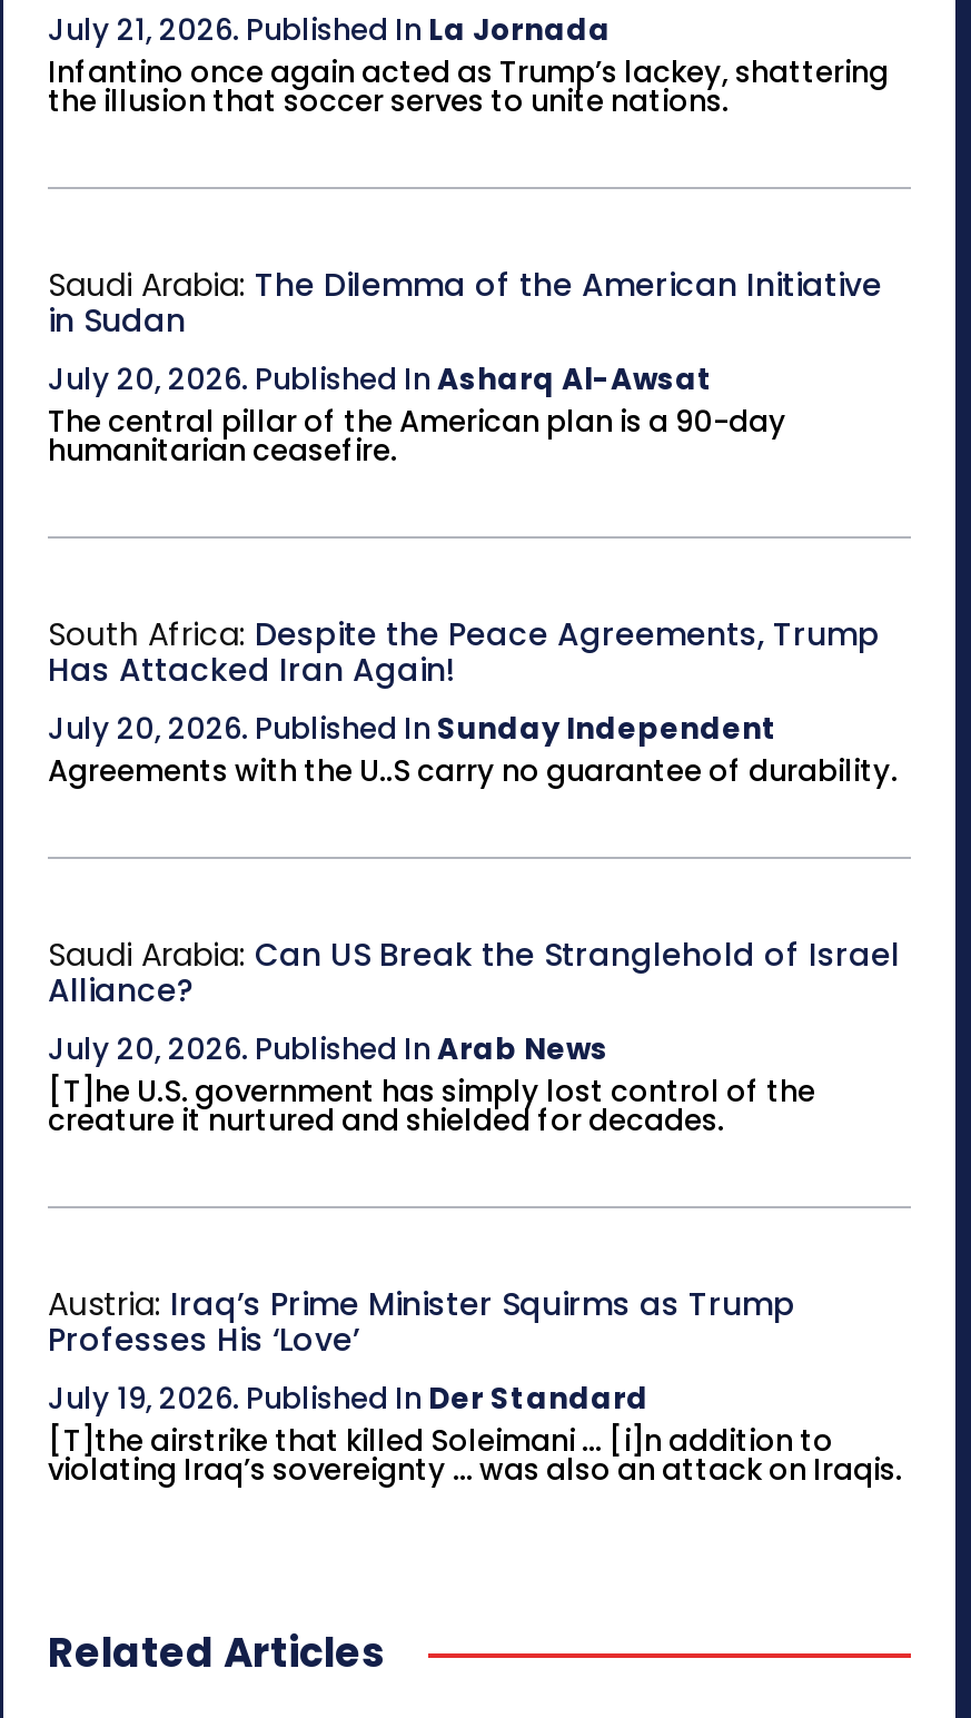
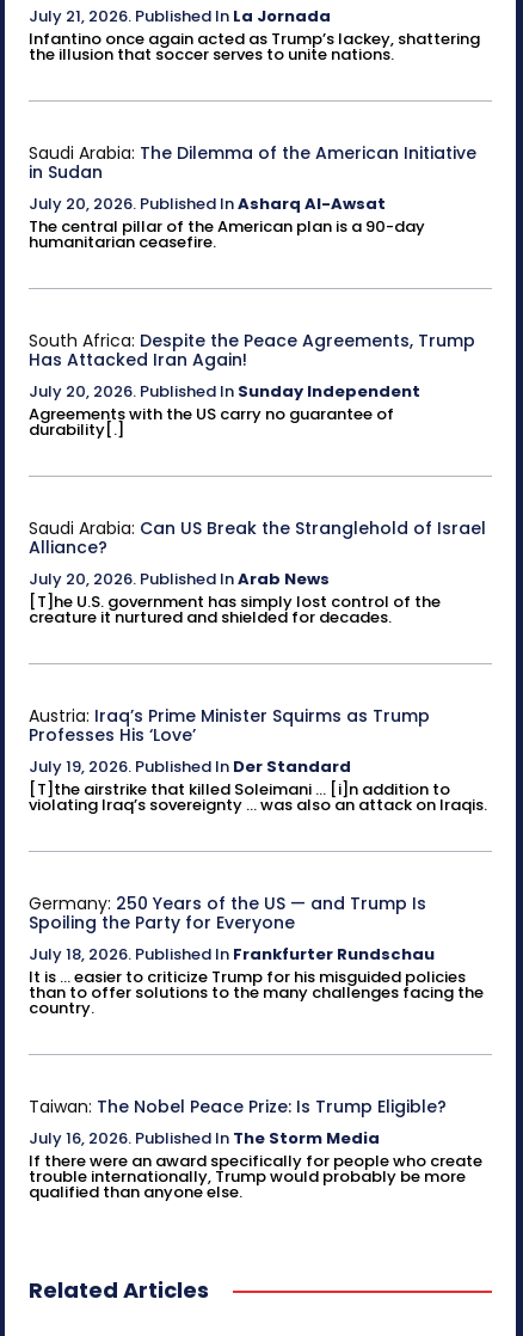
[48,750,898,792] Agreements with the U..S carry no guarantee of durability. -> [29,403,394,441] Agreements with the US carry no guarantee of | durability[.]
none -> [29,891,484,1019] Germany: 250 Years of the US — and Trump Is | Spoiling the Party for Everyone | July 18, 2026. Published In Frankfurter Rundschau | It is ... easier to criticize Trump for his misguided policies | than to offer solutions to the many challenges facing the | country.
none -> [29,1095,482,1203] Taiwan: The Nobel Peace Prize: Is Trump Eligible? | July 16, 2026. Published In The Storm Media | If there were an award specifically for people who create | trouble internationally, Trump would probably be more | qualified than anyone else.

